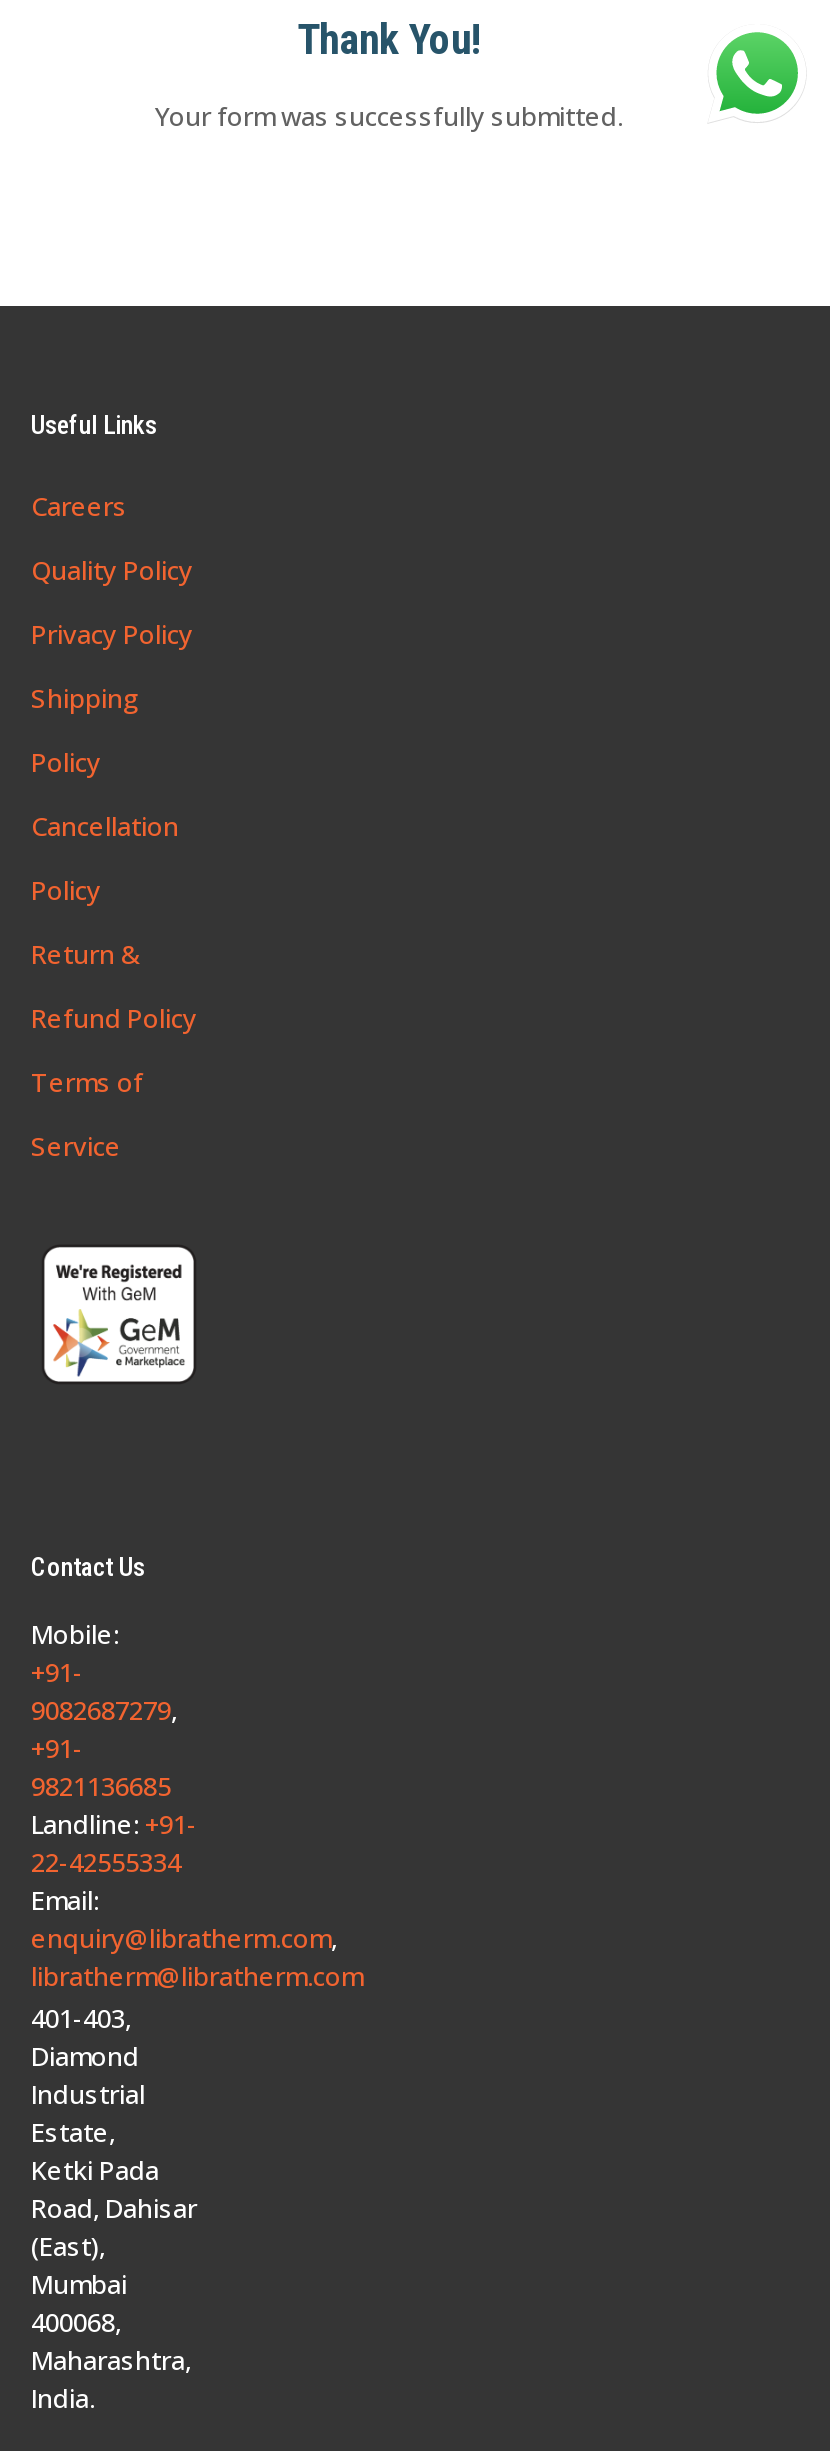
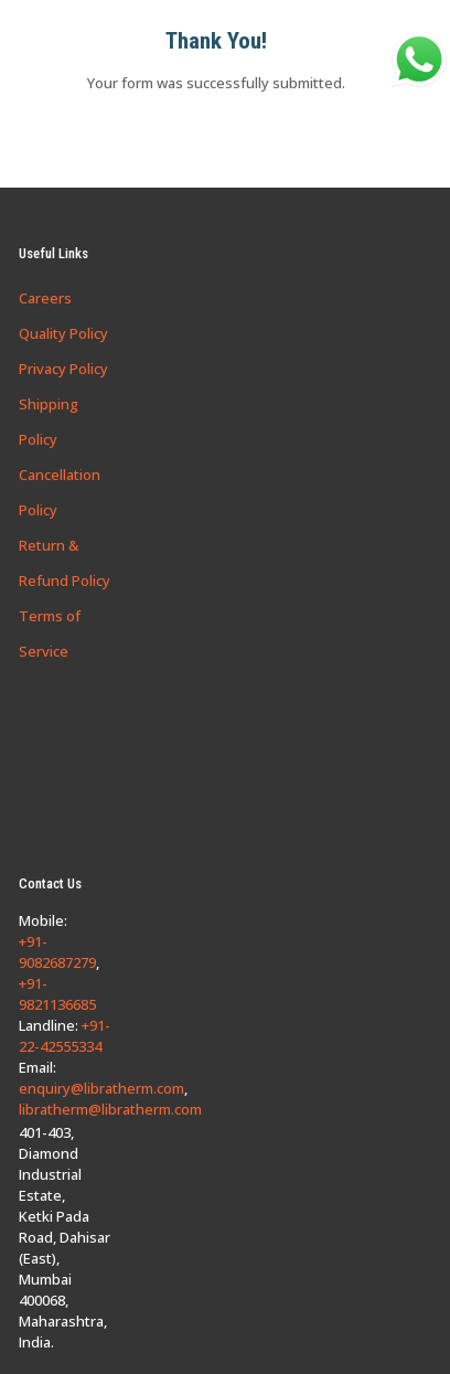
[43,1246,195,1384] [image] -> none

